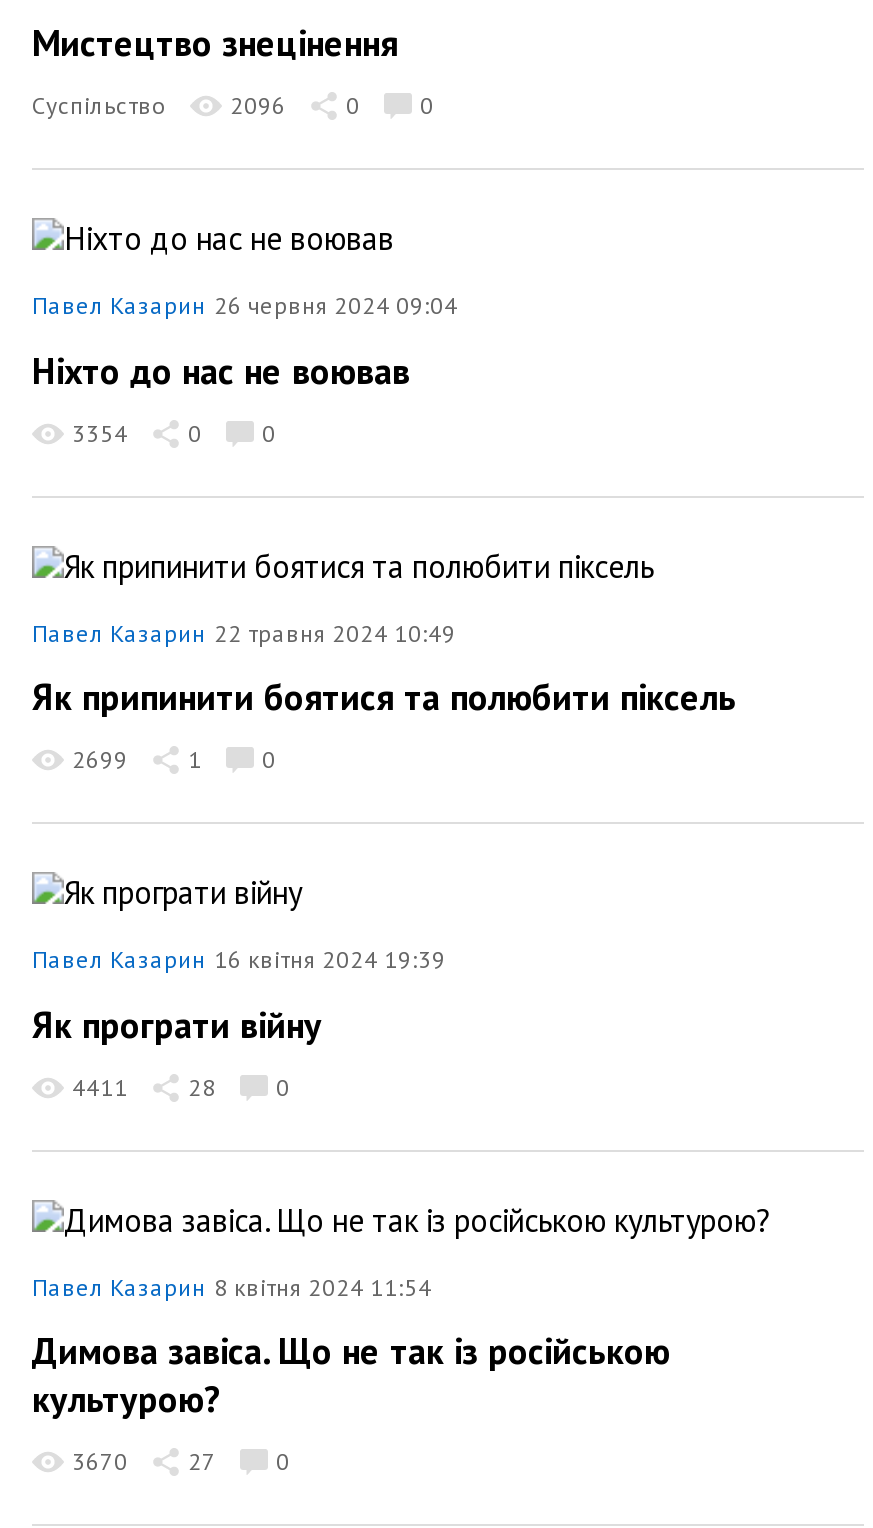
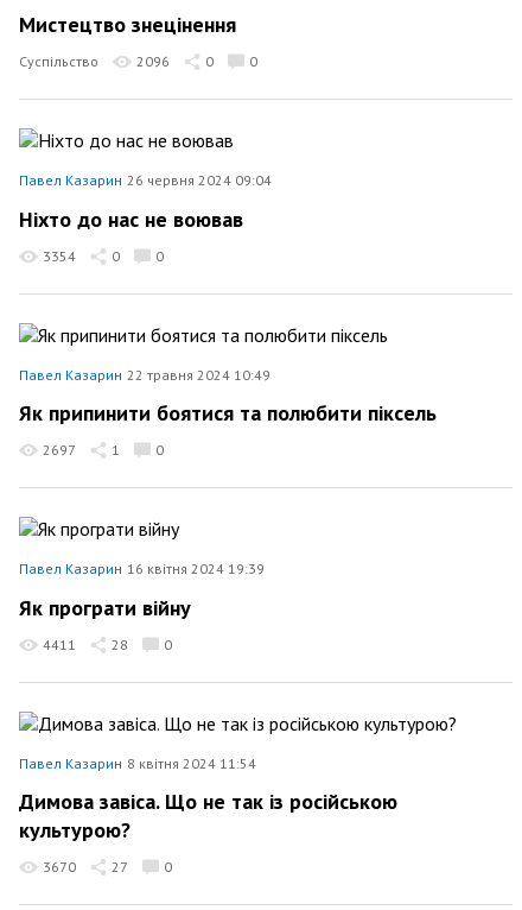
[72,744,276,774] 2699 1 0 -> [43,441,164,459] 2697 1 0

